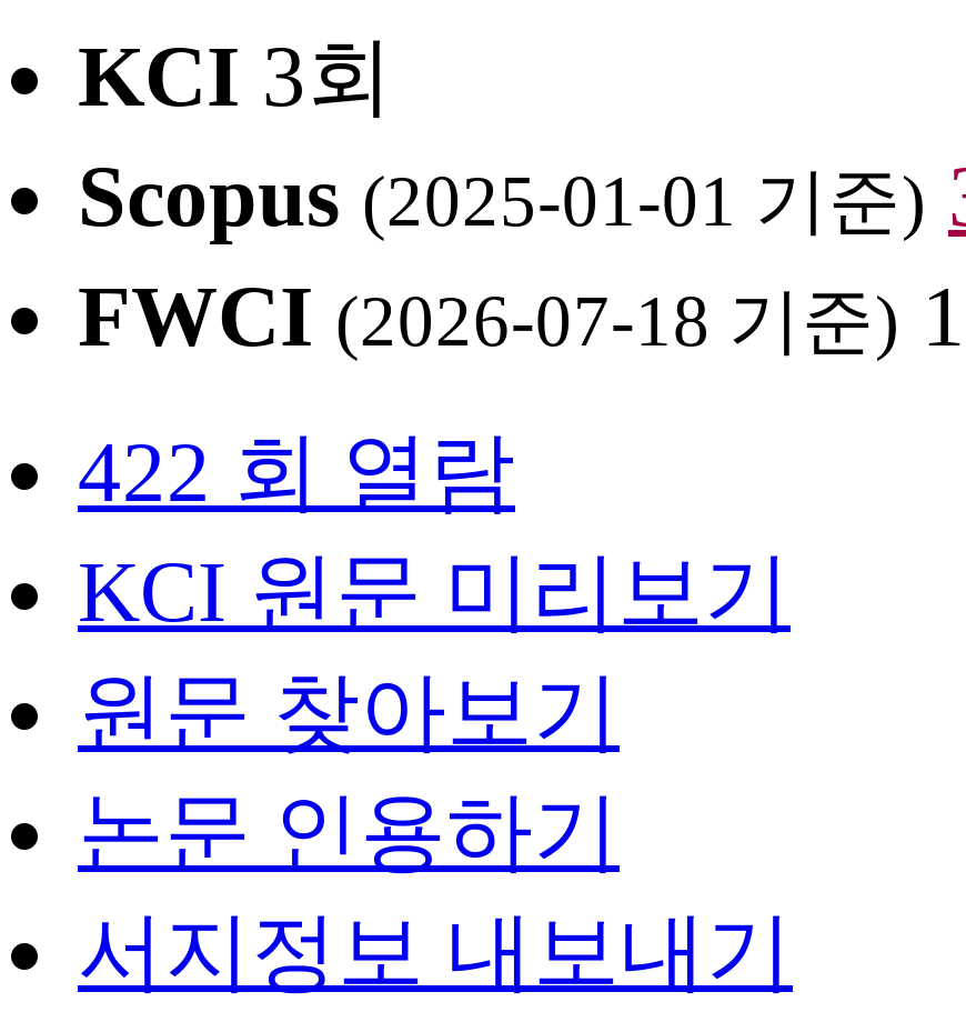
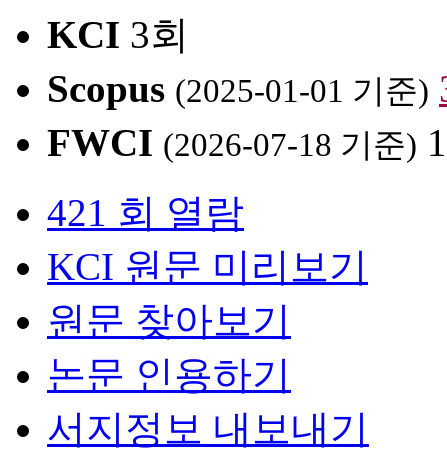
[78,423,515,519] 422 회 열람 -> [47,191,244,234] 421 회 열람

